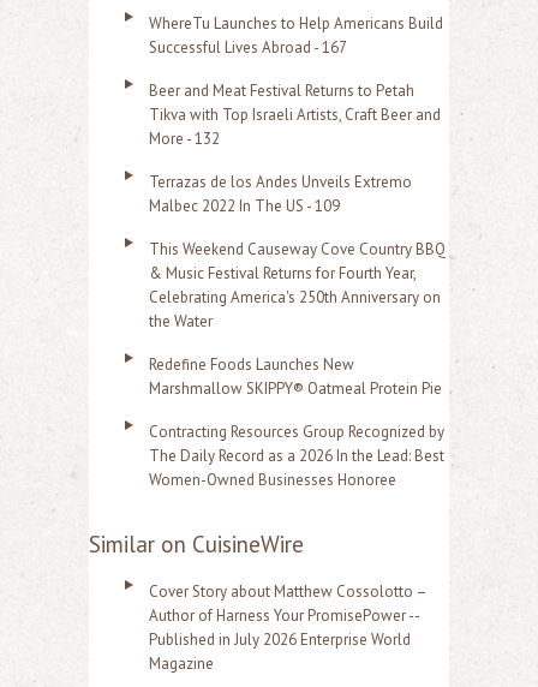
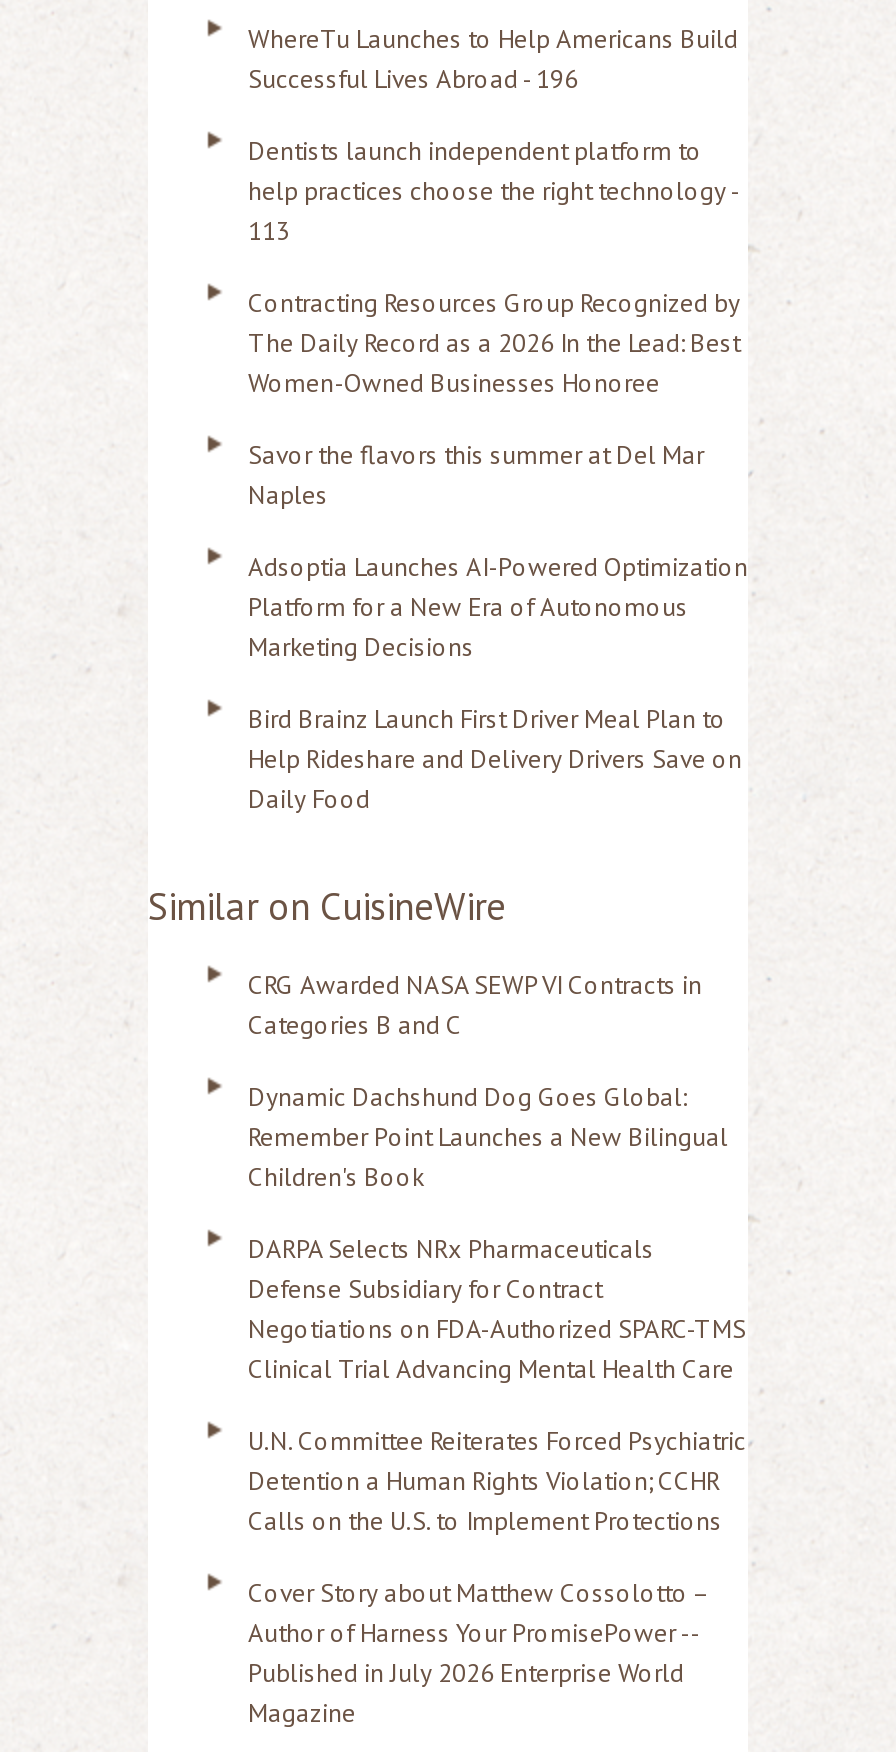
[149,37,446,399] Successful Lives Abroad - 167 | Beer and Meat Festival Returns to Petah | Tikva with Top Israeli Artists, Craft Beer and | More - 132 | Terrazas de los Andes Unveils Extremo | Malbec 2022 In The US - 109 | This Weekend Causeway Cove Country BBQ | & Music Festival Returns for Fourth Year, | Celebrating America's 250th Anniversary on | the Water | Redefine Foods Launches New | Marshmallow SKIPPY® Oatmeal Protein Pie -> [248,62,738,248] Successful Lives Abroad - 196 | Dentists launch independent platform to | help practices choose the right technology - | 113
moved [149,422,444,490] -> [248,286,740,400]: Contracting Resources Group Recognized by | The Daily Record as a 2026 In the Lead: Best | Women-Owned Businesses Honoree
none -> [248,438,748,816] Savor the flavors this summer at Del Mar | Naples | Adsoptia Launches AI-Powered Optimization | Platform for a New Era of Autonomous | Marketing Decisions | Bird Brainz Launch First Driver Meal Plan to | Help Rideshare and Delivery Drivers Save on | Daily Food
none -> [248,968,746,1538] CRG Awarded NASA SEWP VI Contracts in | Categories B and C | Dynamic Dachshund Dog Goes Global: | Remember Point Launches a New Bilingual | Children's Book | DARPA Selects NRx Pharmaceuticals | Defense Subsidiary for Contract | Negotiations on FDA-Authorized SPARC-TMS | Clinical Trial Advancing Mental Health Care | U.N. Committee Reiterates Forced Psychiatric | Detention a Human Rights Violation; CCHR | Calls on the U.S. to Implement Protections

